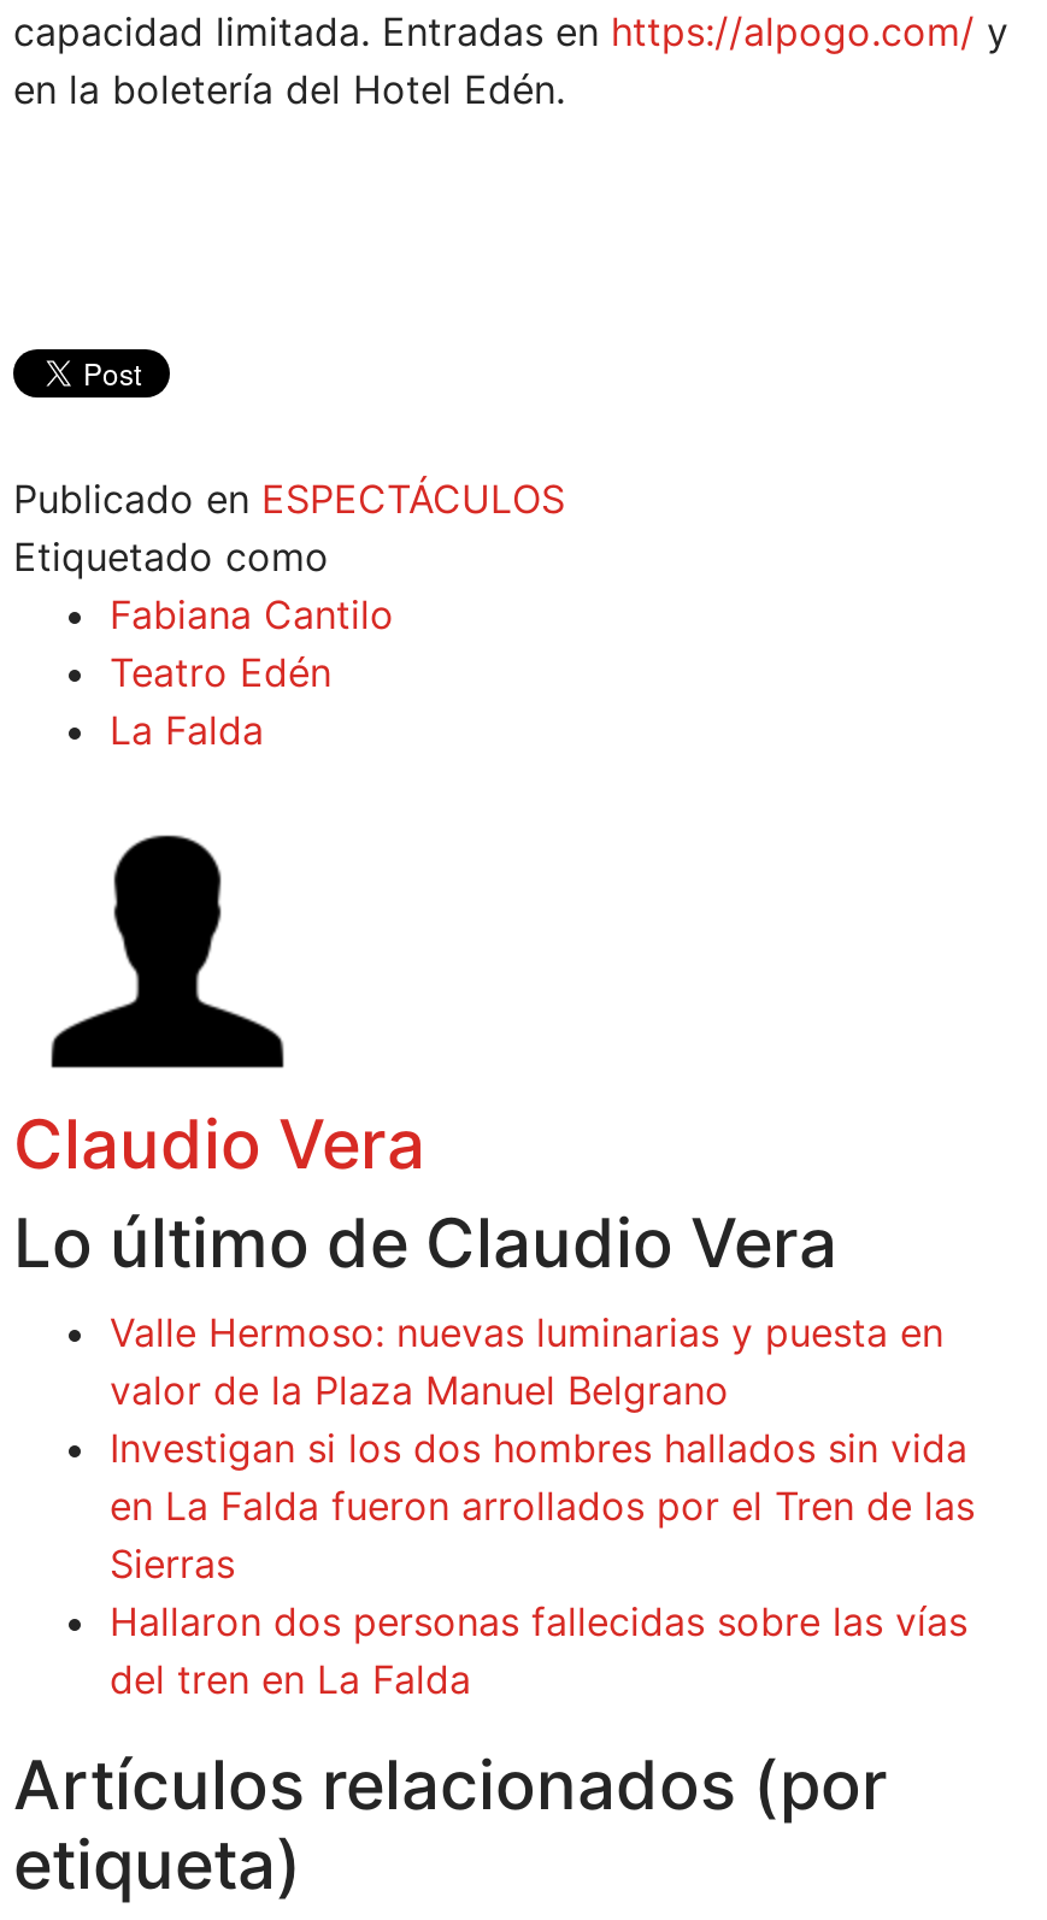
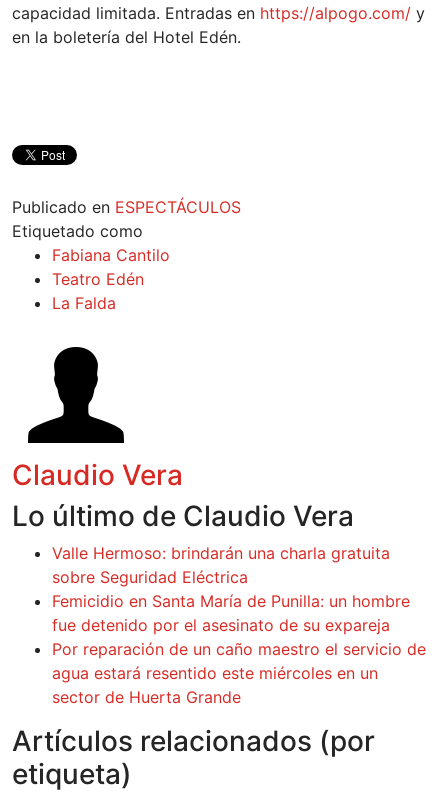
[110,1308,975,1703] Valle Hermoso: nuevas luminarias y puesta en | valor de la Plaza Manuel Belgrano | Investigan si los dos hombres hallados sin vida | en La Falda fueron arrollados por el Tren de las | Sierras | Hallaron dos personas fallecidas sobre las vías | del tren en La Falda -> [52,543,426,707] Valle Hermoso: brindarán una charla gratuita | sobre Seguridad Eléctrica | Femicidio en Santa María de Punilla: un hombre | fue detenido por el asesinato de su expareja | Por reparación de un caño maestro el servicio de | agua estará resentido este miércoles en un | sector de Huerta Grande

